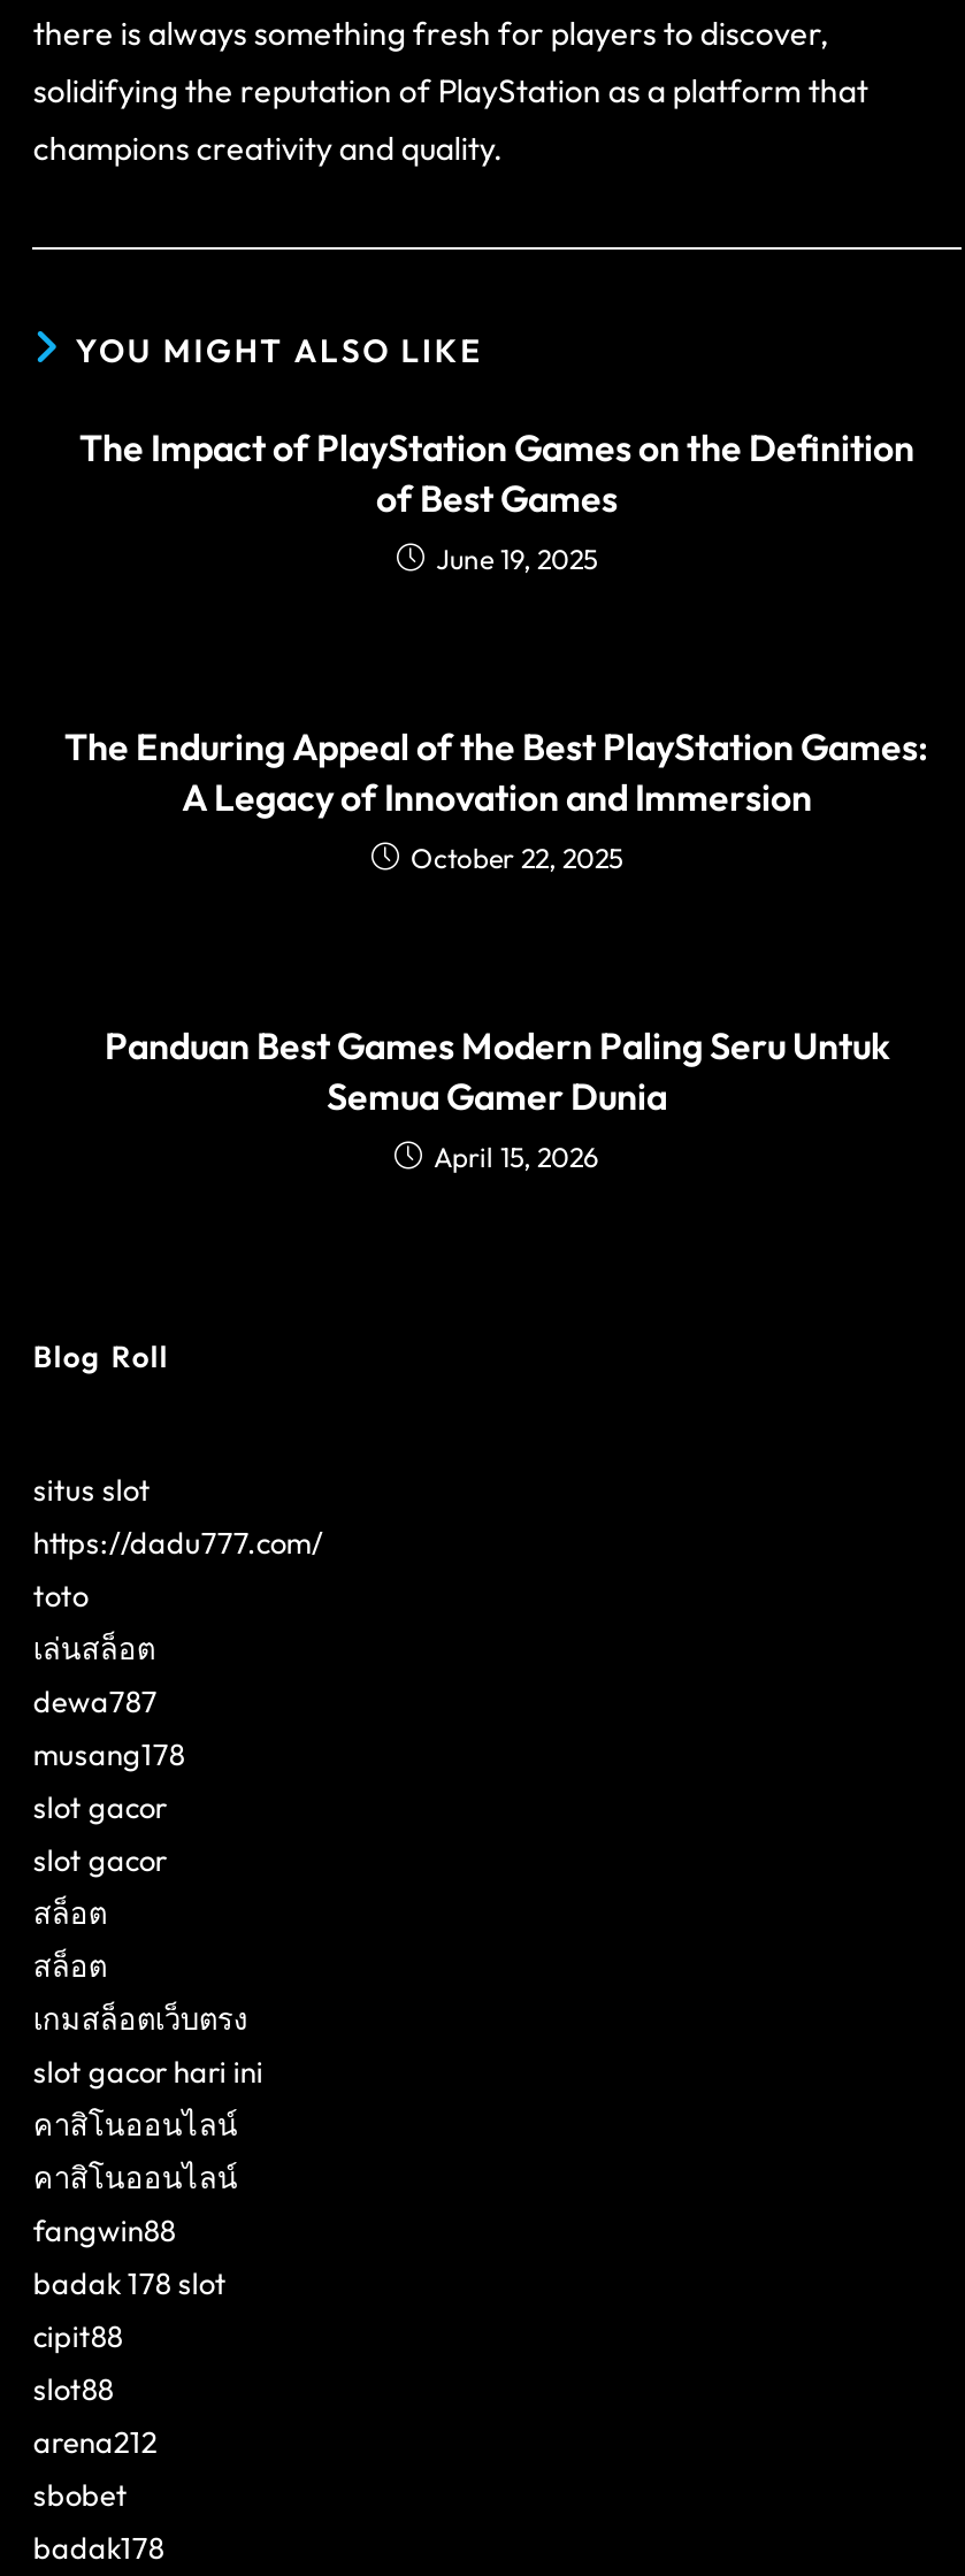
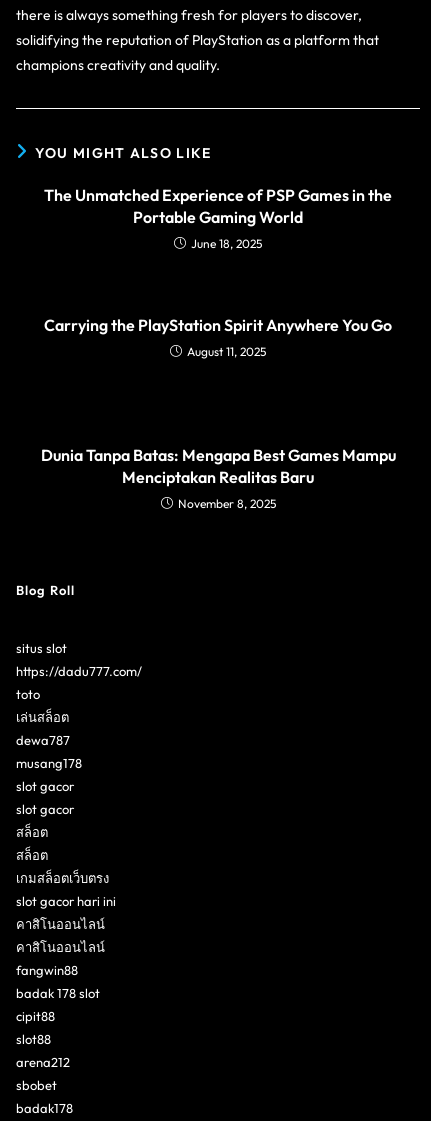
[79,424,914,575] The Impact of PlayStation Games on the Definition | of Best Games | June 19, 2025 -> [44,185,392,251] The Unmatched Experience of PSP Games in the | Portable Gaming World | June 18, 2025
[64,723,929,874] The Enduring Appeal of the Best PlayStation Games: | A Legacy of Innovation and Immersion | October 22, 2025 -> [44,315,392,359] Carrying the PlayStation Spirit Anywhere You Go | August 11, 2025
[105,1022,889,1173] Panduan Best Games Modern Paling Seru Untuk | Semua Gamer Dunia | April 15, 2026 -> [40,445,395,511] Dunia Tanpa Batas: Mengapa Best Games Mampu | Menciptakan Realitas Baru | November 8, 2025

